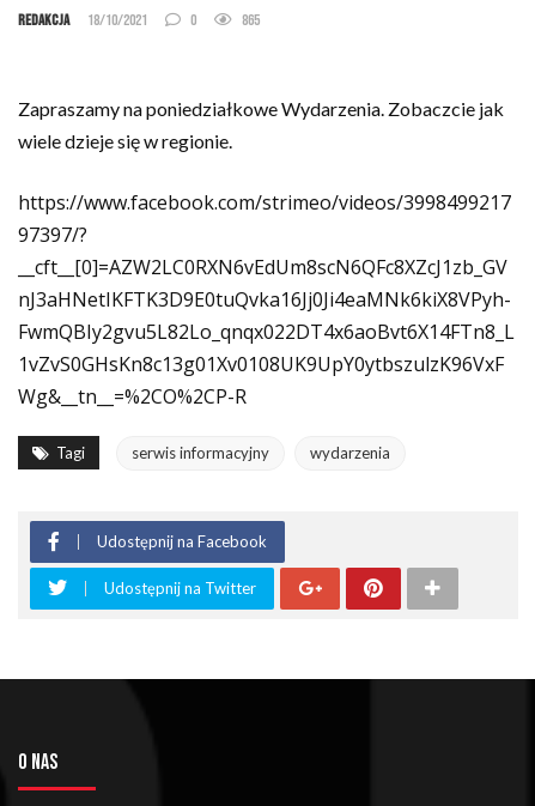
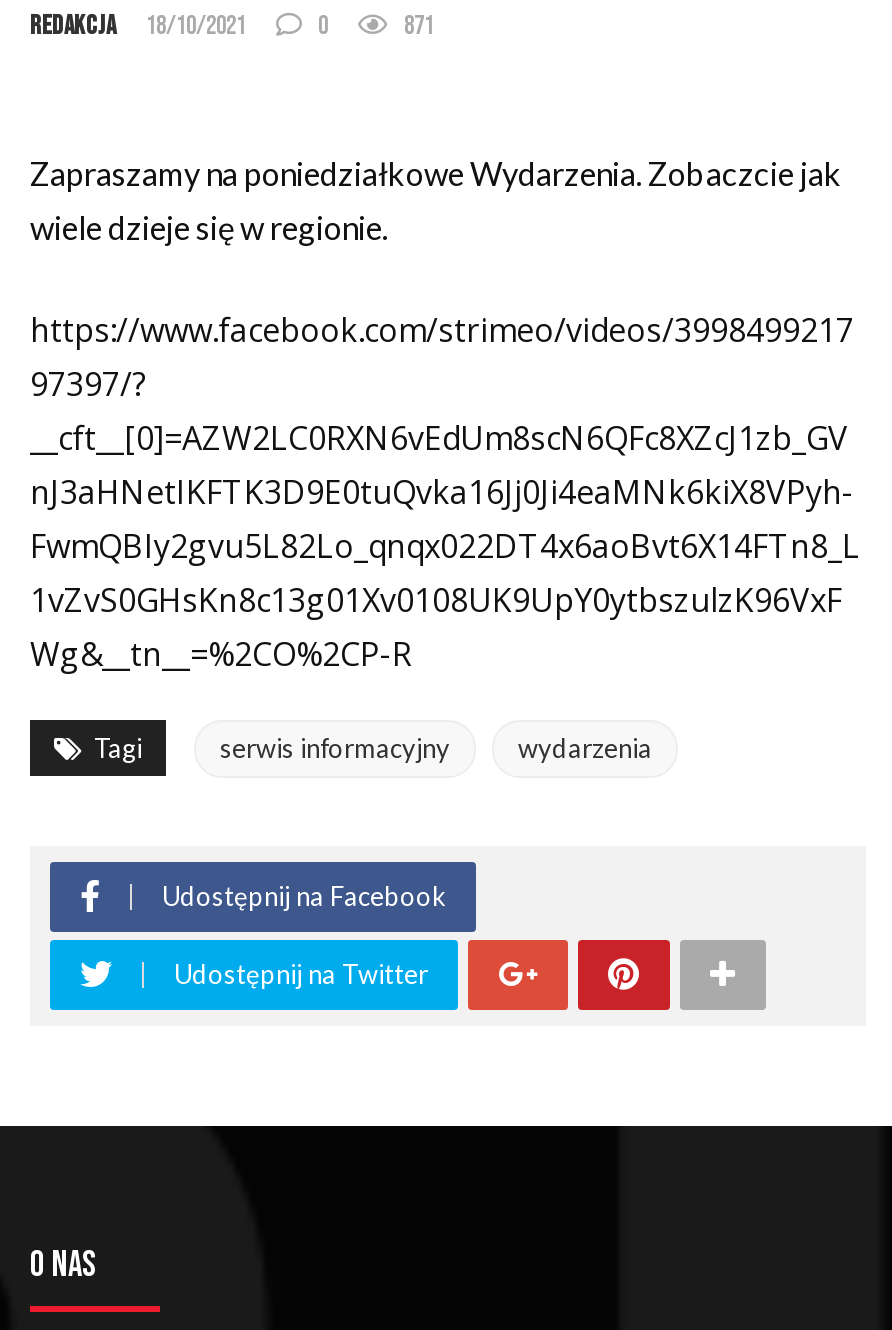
[242,11,260,30] 865 -> [404,10,434,42] 871

